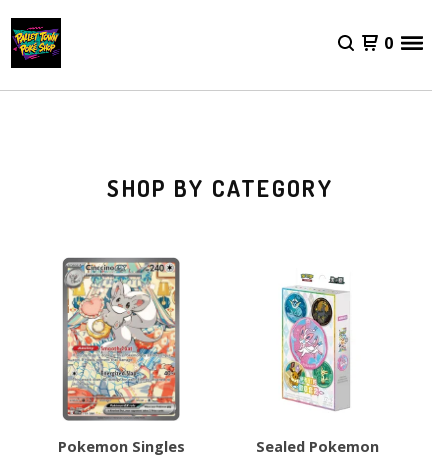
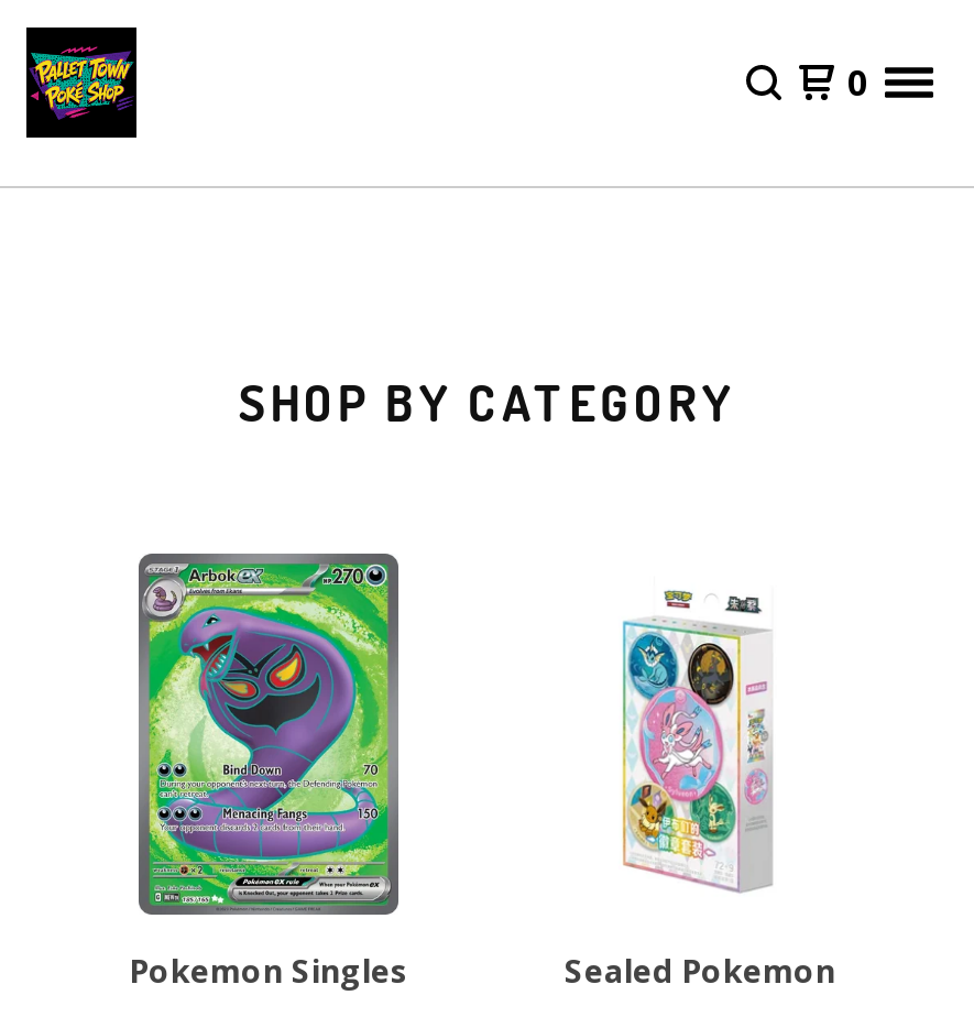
[66,261,180,417] [image] -> [147,562,390,906] [image]

